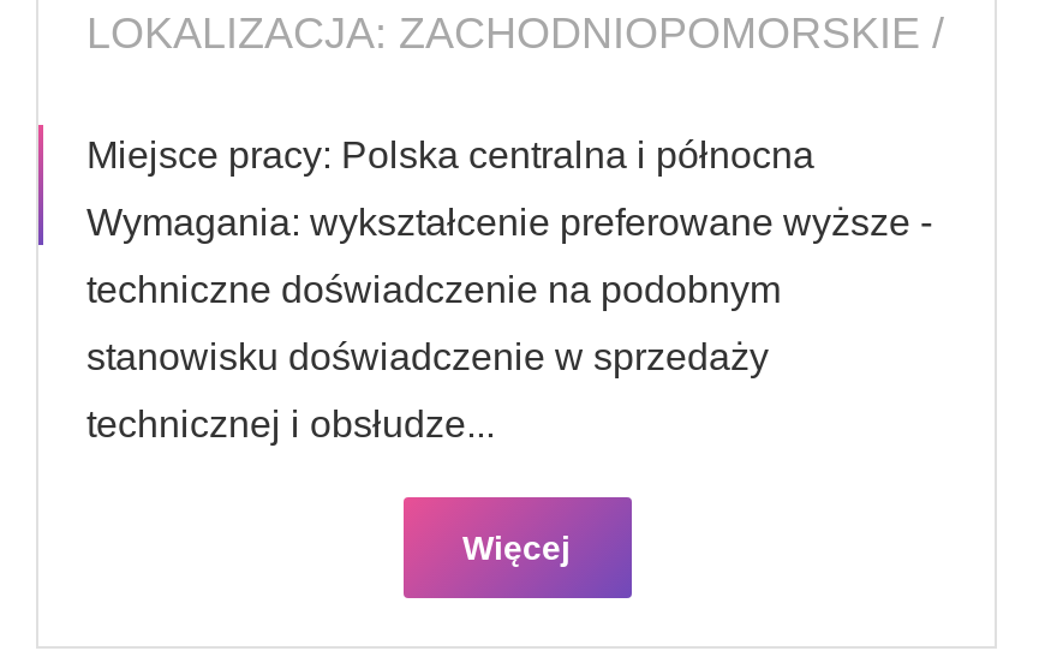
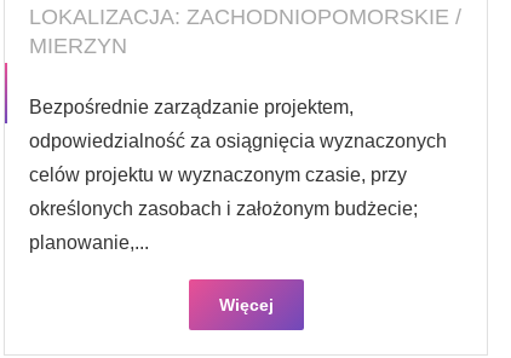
[86,135,932,444] Miejsce pracy: Polska centralna i północna | Wymagania: wykształcenie preferowane wyższe - | techniczne doświadczenie na podobnym | stanowisku doświadczenie w sprzedaży | technicznej i obsłudze... -> [29,34,447,253] MIERZYN | Bezpośrednie zarządzanie projektem, | odpowiedzialność za osiągnięcia wyznaczonych | celów projektu w wyznaczonym czasie, przy | określonych zasobach i założonym budżecie; | planowanie,...

